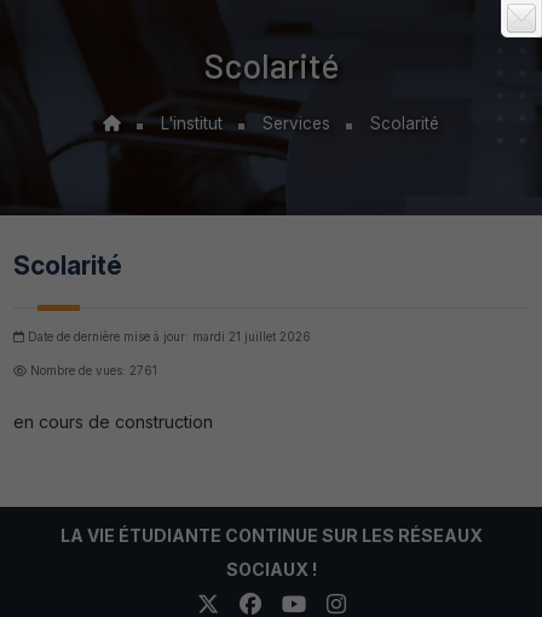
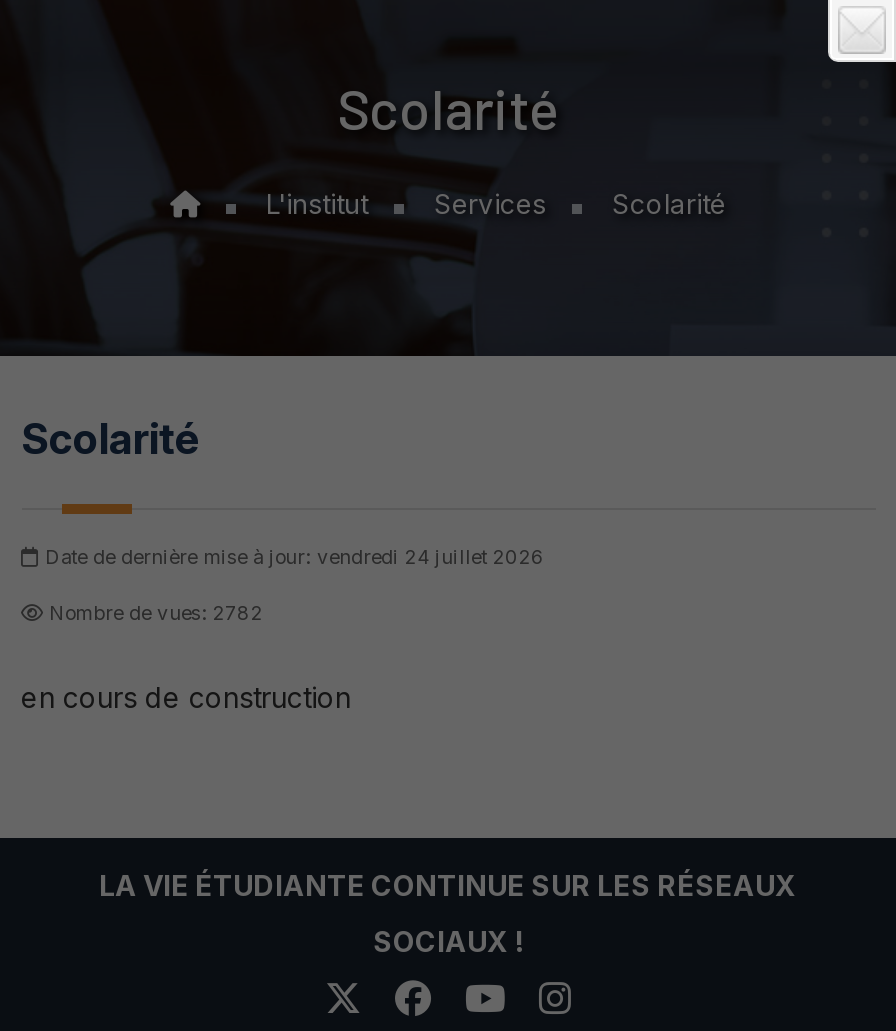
[27,331,310,344] Date de dernière mise à jour: mardi 21 juillet 2026 -> [45,546,545,568] Date de dernière mise à jour: vendredi 24 juillet 2026
[30,364,157,378] Nombre de vues: 2761 -> [49,602,263,624] Nombre de vues: 2782

